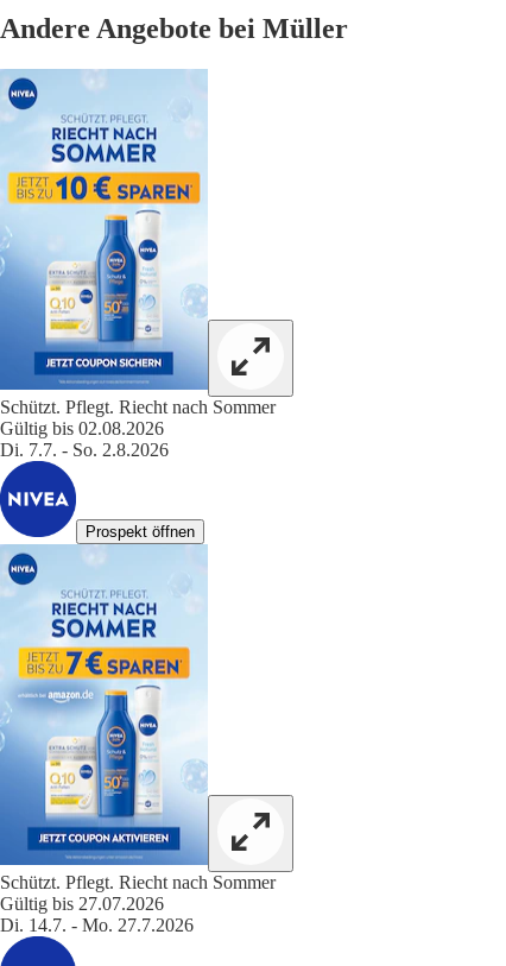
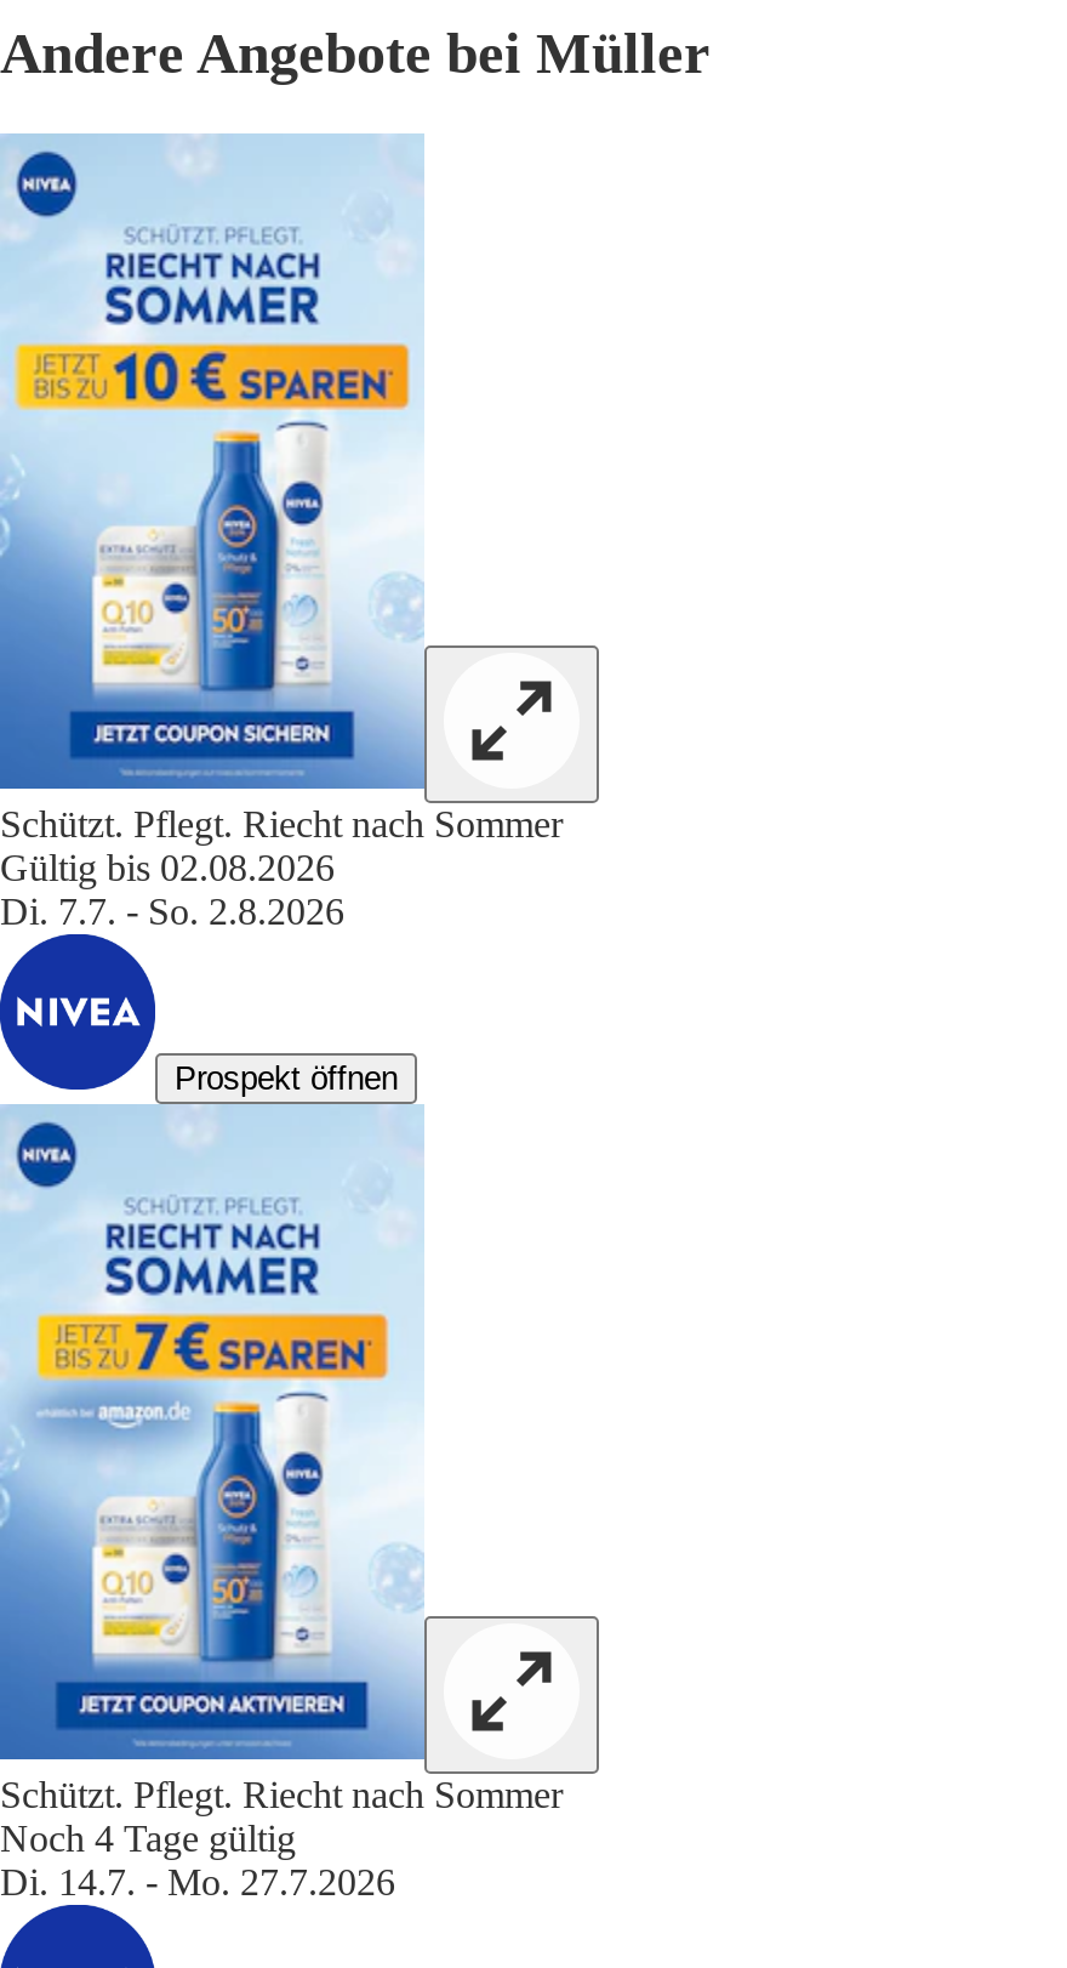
[0,893,164,913] Gültig bis 27.07.2026 -> [0,1819,296,1860] Noch 4 Tage gültig

